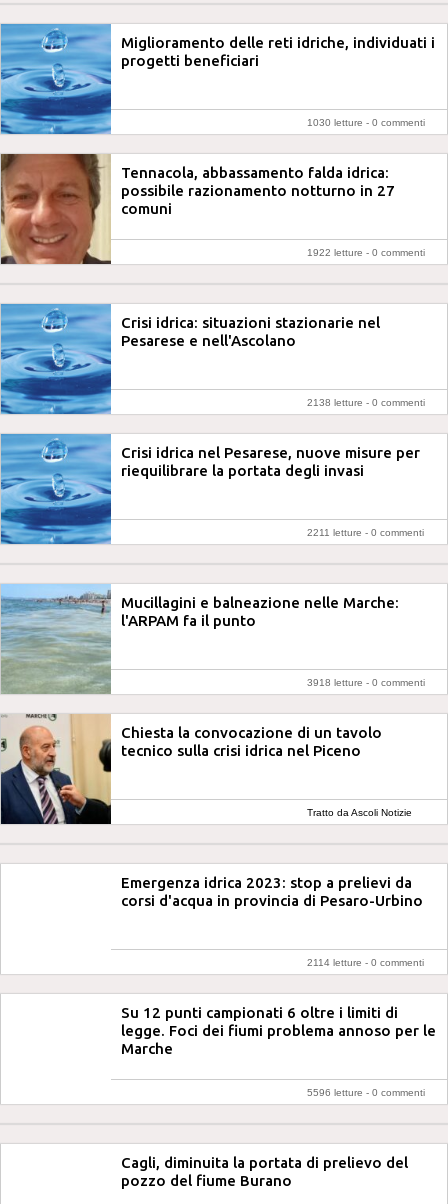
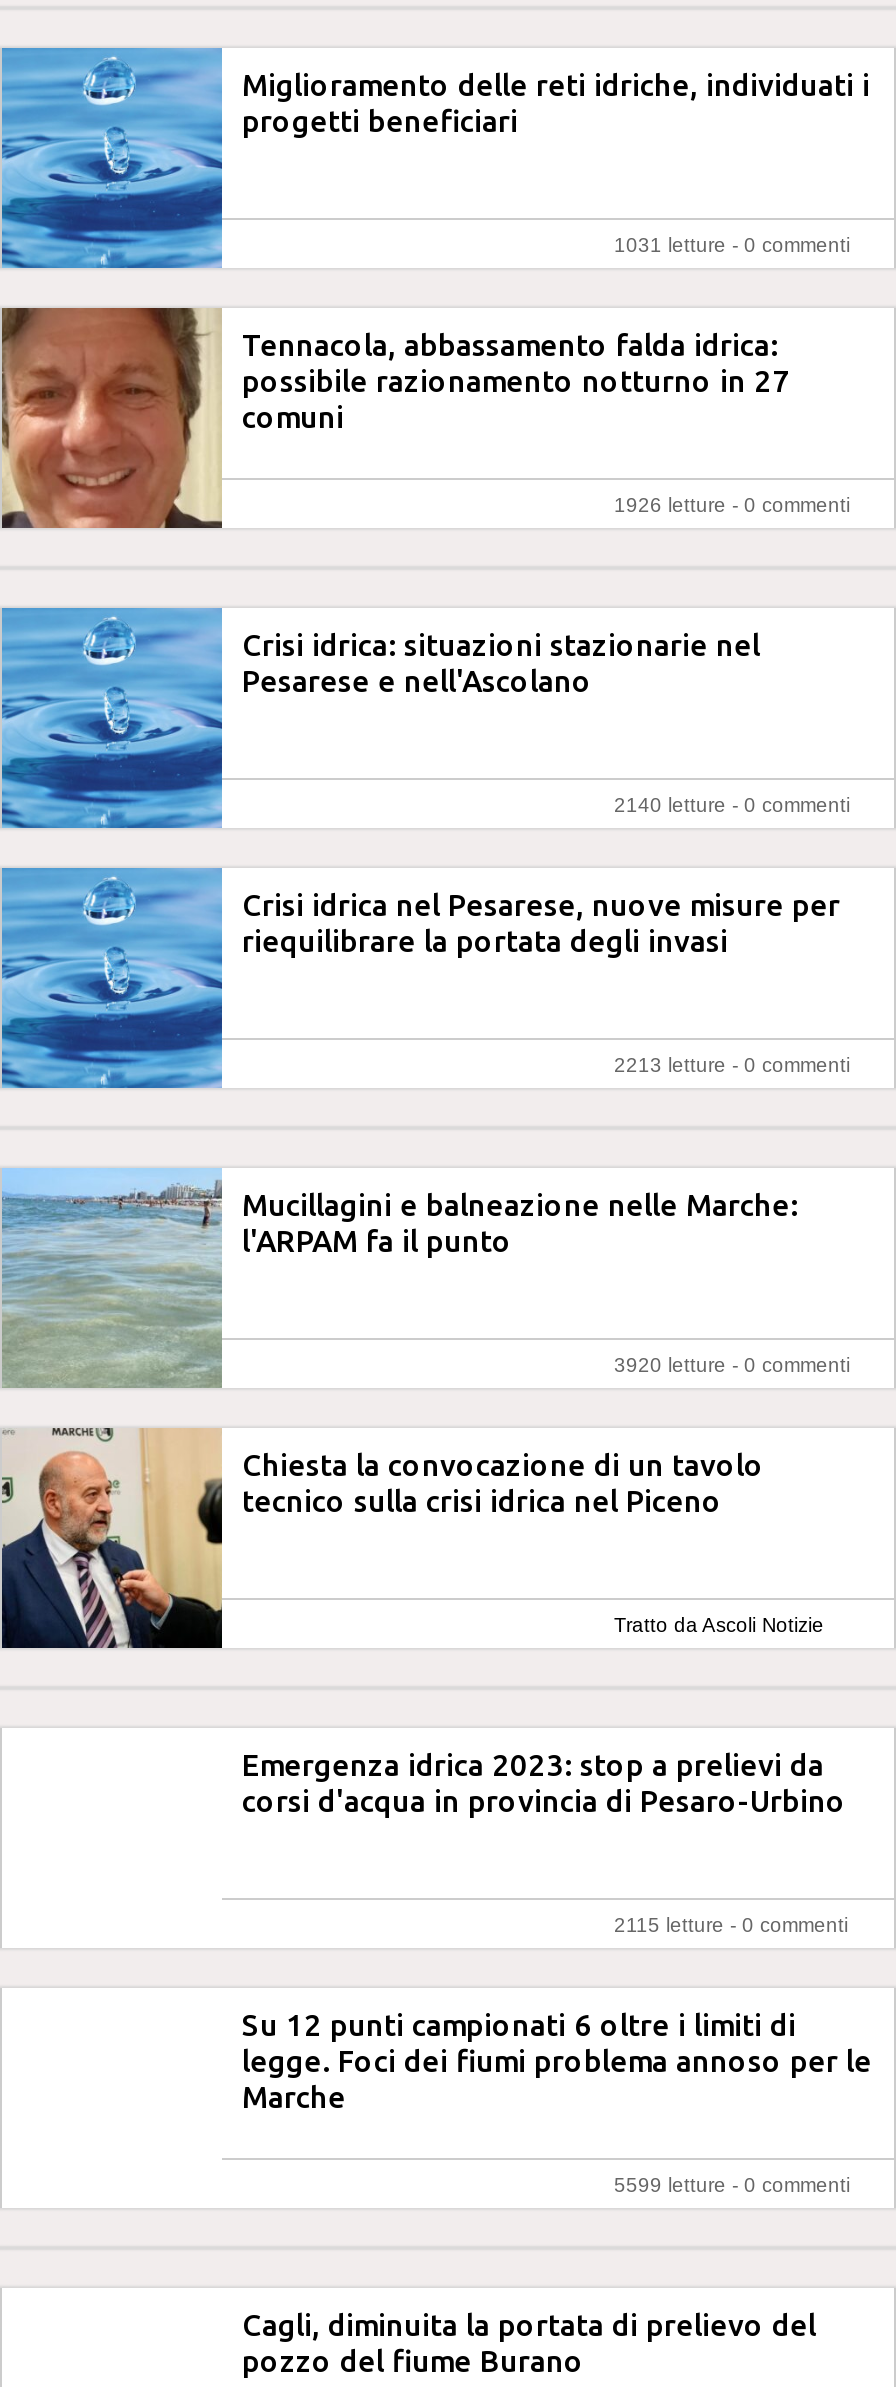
[307,117,425,128] 1030 letture - 0 commenti -> [614,234,850,256] 1031 letture - 0 commenti
[307,247,425,258] 1922 letture - 0 commenti -> [614,494,850,516] 1926 letture - 0 commenti
[307,397,425,408] 2138 letture - 0 commenti -> [614,794,850,816] 2140 letture - 0 commenti
[307,527,424,538] 2211 letture - 0 commenti -> [614,1054,850,1076] 2213 letture - 0 commenti
[307,677,425,688] 3918 letture - 0 commenti -> [614,1354,850,1376] 3920 letture - 0 commenti
[307,957,424,968] 2114 letture - 0 commenti -> [614,1914,848,1936] 2115 letture - 0 commenti
[307,1087,425,1098] 5596 letture - 0 commenti -> [614,2174,850,2196] 5599 letture - 0 commenti

